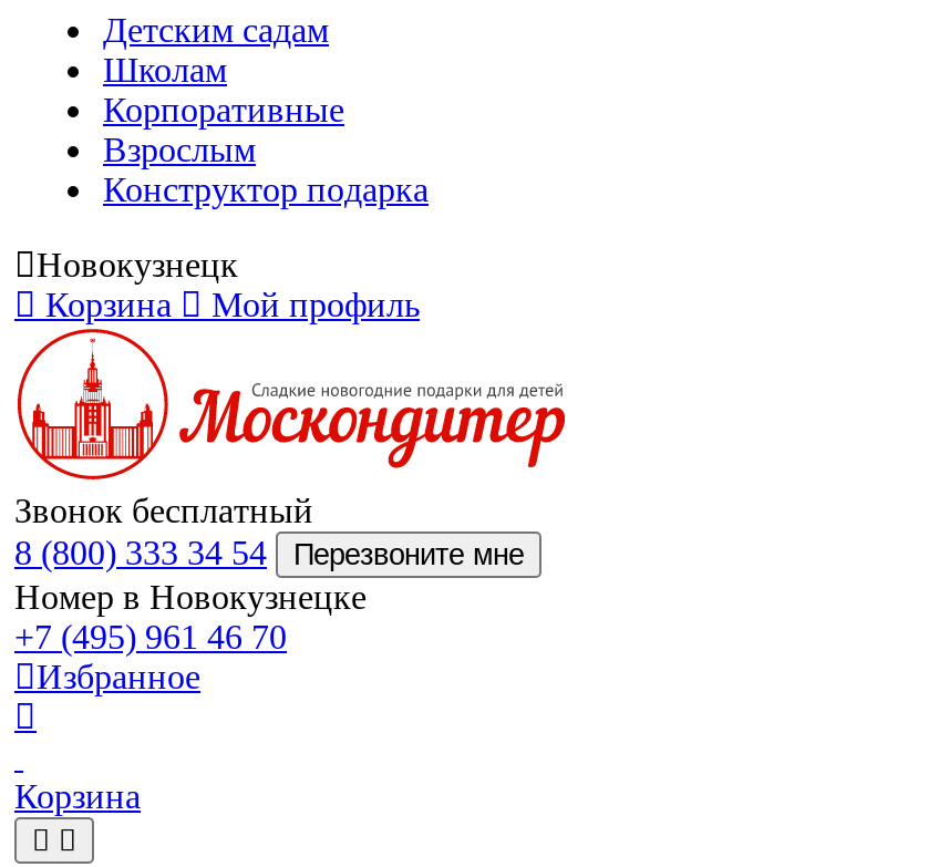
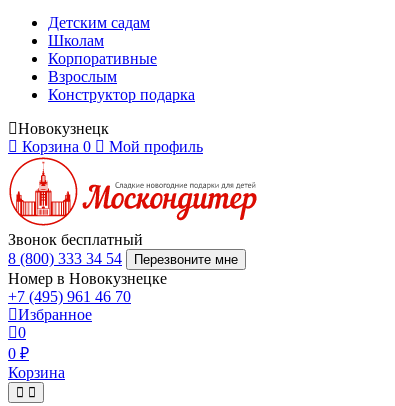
[45,286,172,323] Корзина -> [22,138,91,155] Корзина 0
none -> [8,324,29,362] 0 | 0 ₽

